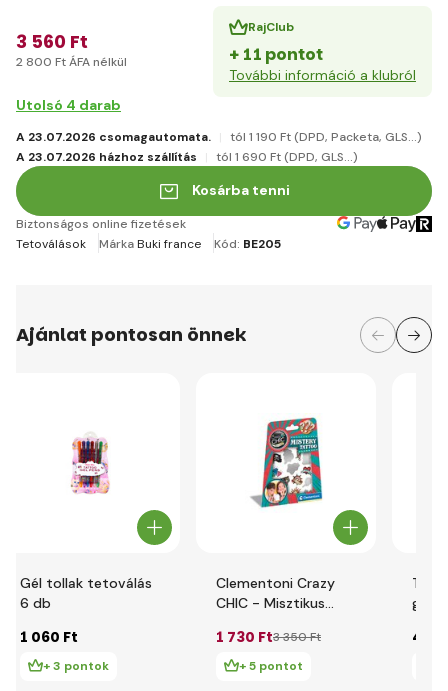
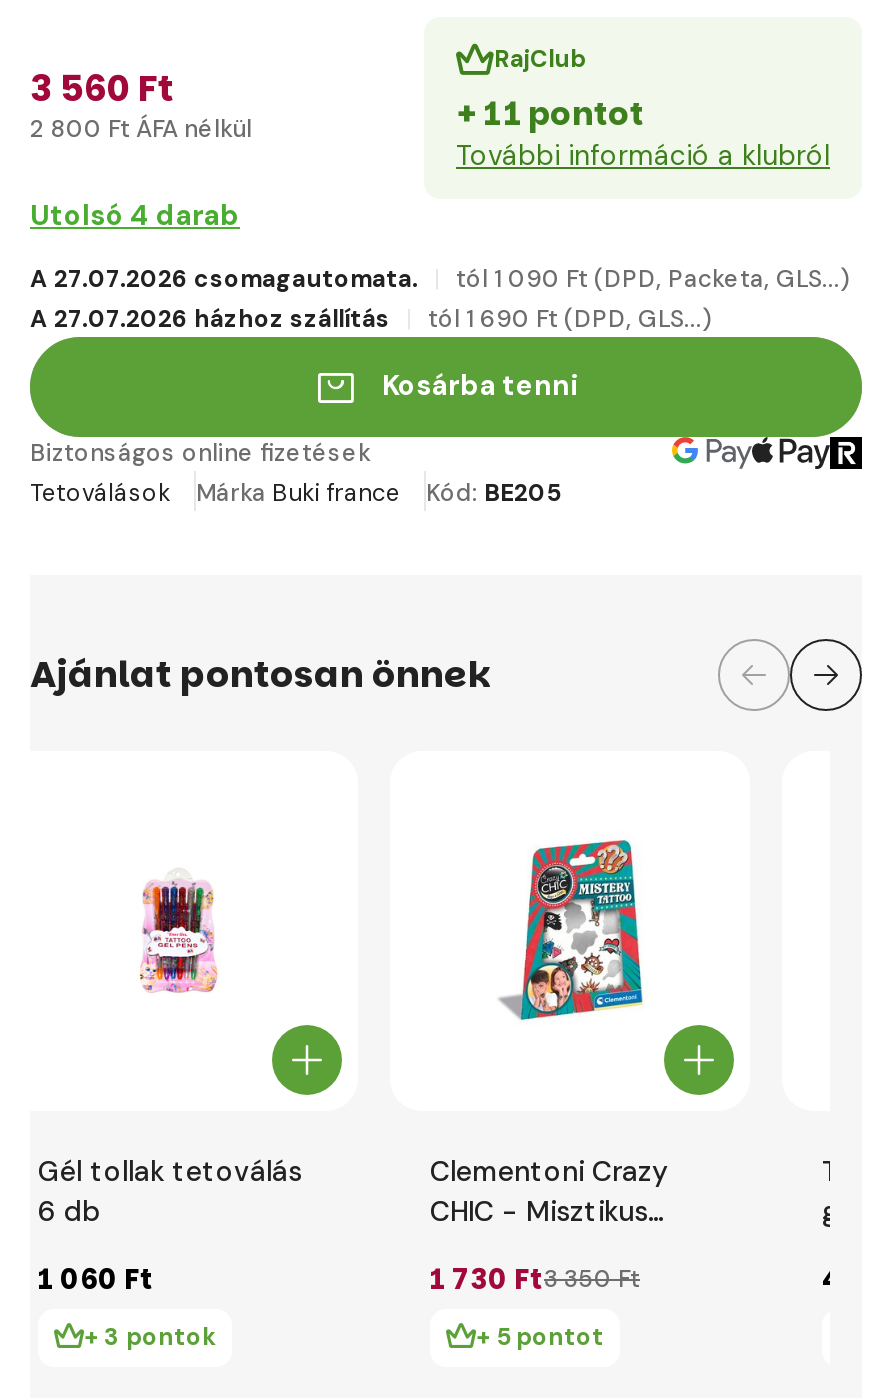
[16,129,211,145] A 23.07.2026 csomagautomata. -> [30,263,418,295] A 27.07.2026 csomagautomata.
[230,129,422,145] tól 1 190 Ft (DPD, Packeta, GLS...) -> [456,263,850,295] tól 1 090 Ft (DPD, Packeta, GLS...)
[16,149,197,165] A 23.07.2026 házhoz szállítás -> [30,303,390,335] A 27.07.2026 házhoz szállítás

